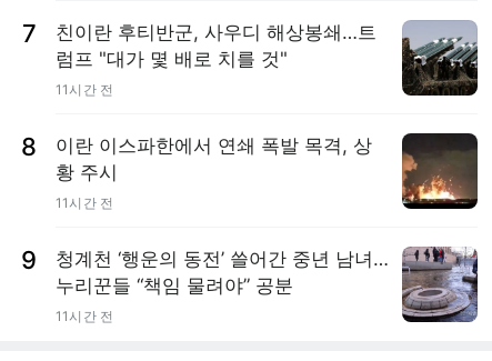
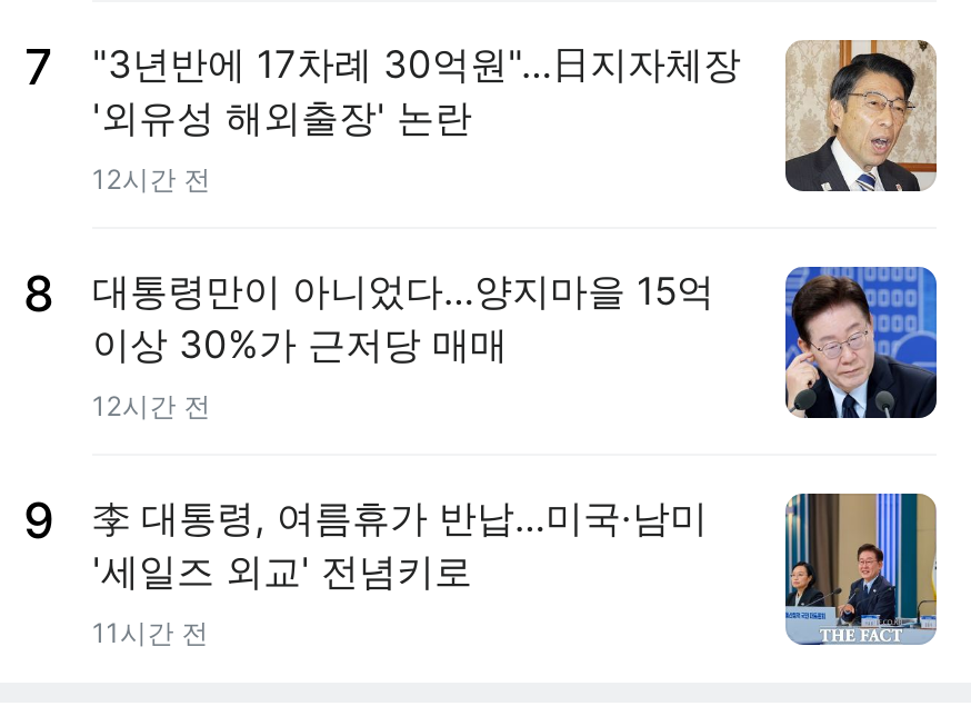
[56,20,479,97] [image] | 친이란 후티반군, 사우디 해상봉쇄…트 | 럼프 "대가 몇 배로 치를 것" -> [92,38,939,193] [image] | "3년반에 17차례 30억원"…日지자체장 | '외유성 해외출장' 논란
[56,81,114,97] 11시간 전 -> [92,162,211,195] 12시간 전
[56,132,479,209] [image] | 이란 이스파한에서 연쇄 폭발 목격, 상 | 황 주시 -> [92,265,939,420] [image] | 대통령만이 아니었다…양지마을 15억 | 이상 30%가 근저당 매매
[56,194,114,211] 11시간 전 -> [92,388,211,422] 12시간 전
[56,247,479,323] [image] | 청계천 ‘행운의 동전’ 쓸어간 중년 남녀… | 누리꾼들 “책임 물려야” 공분 -> [92,491,939,647] [image] | 李 대통령, 여름휴가 반납…미국·남미 | '세일즈 외교' 전념키로

